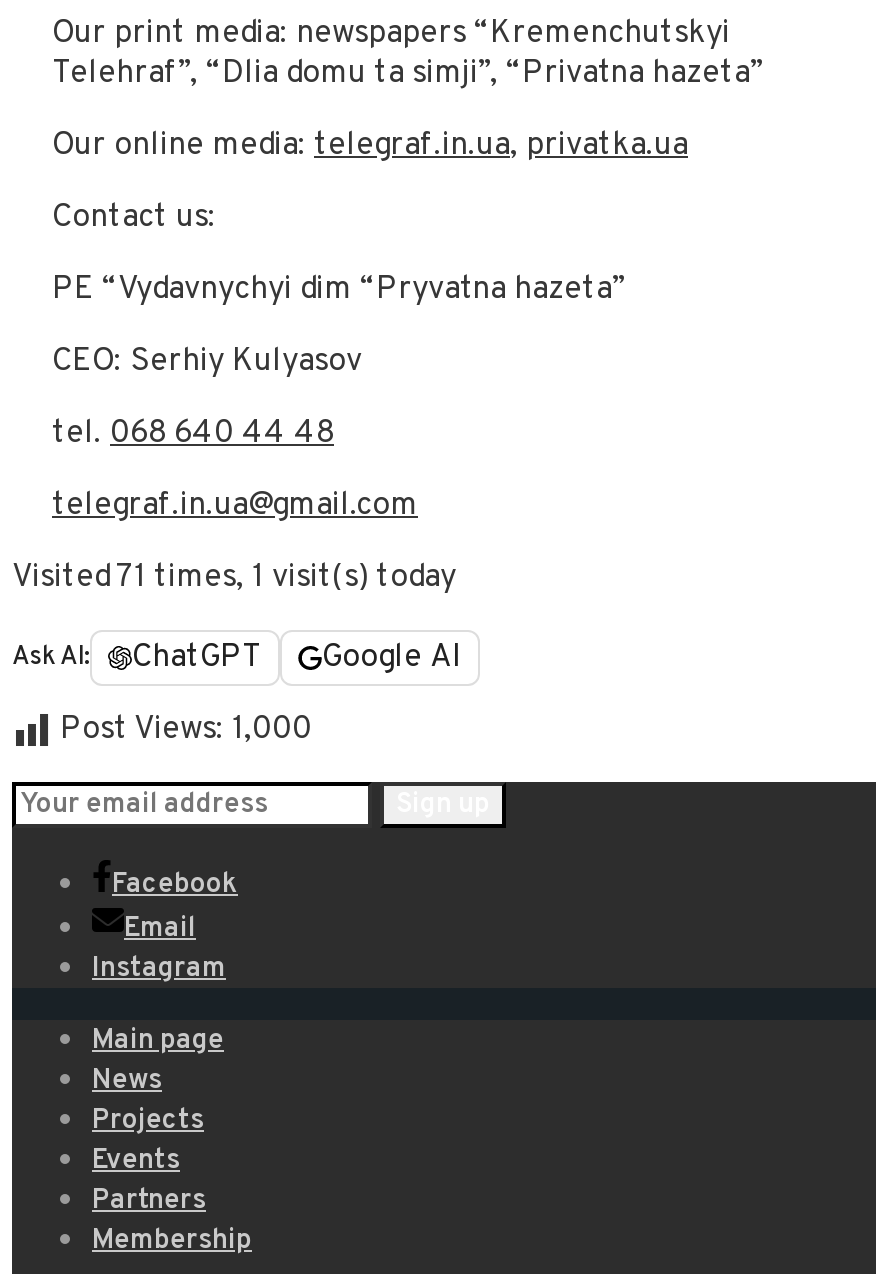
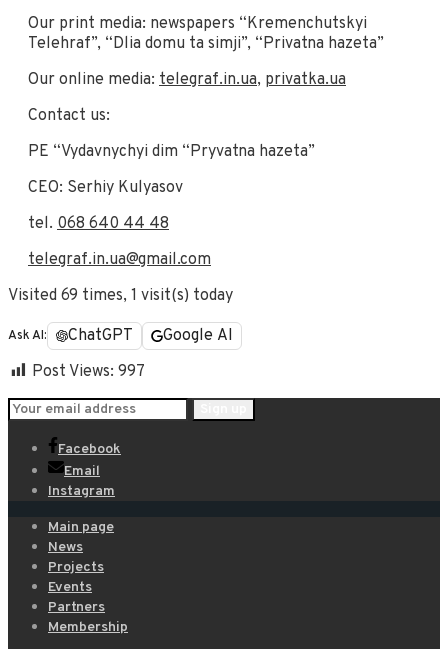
[12,558,456,598] Visited 71 times, 1 visit(s) today -> [8,286,233,306] Visited 69 times, 1 visit(s) today
[60,710,312,750] Post Views: 1,000 -> [32,362,145,382] Post Views: 997

